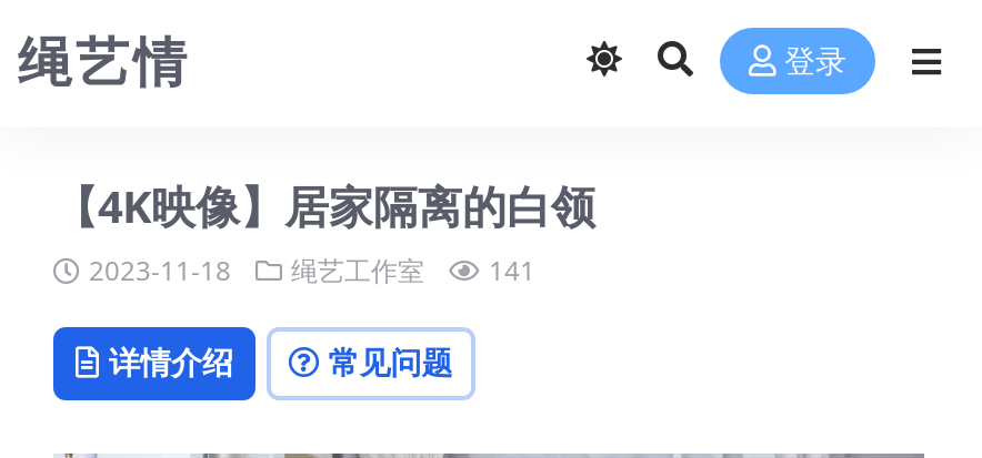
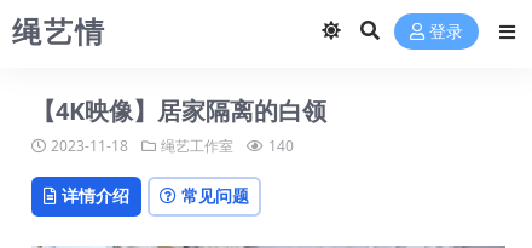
[89,252,535,289] 2023-11-18 绳艺工作室 141 -> [51,135,294,156] 2023-11-18 绳艺工作室 140

